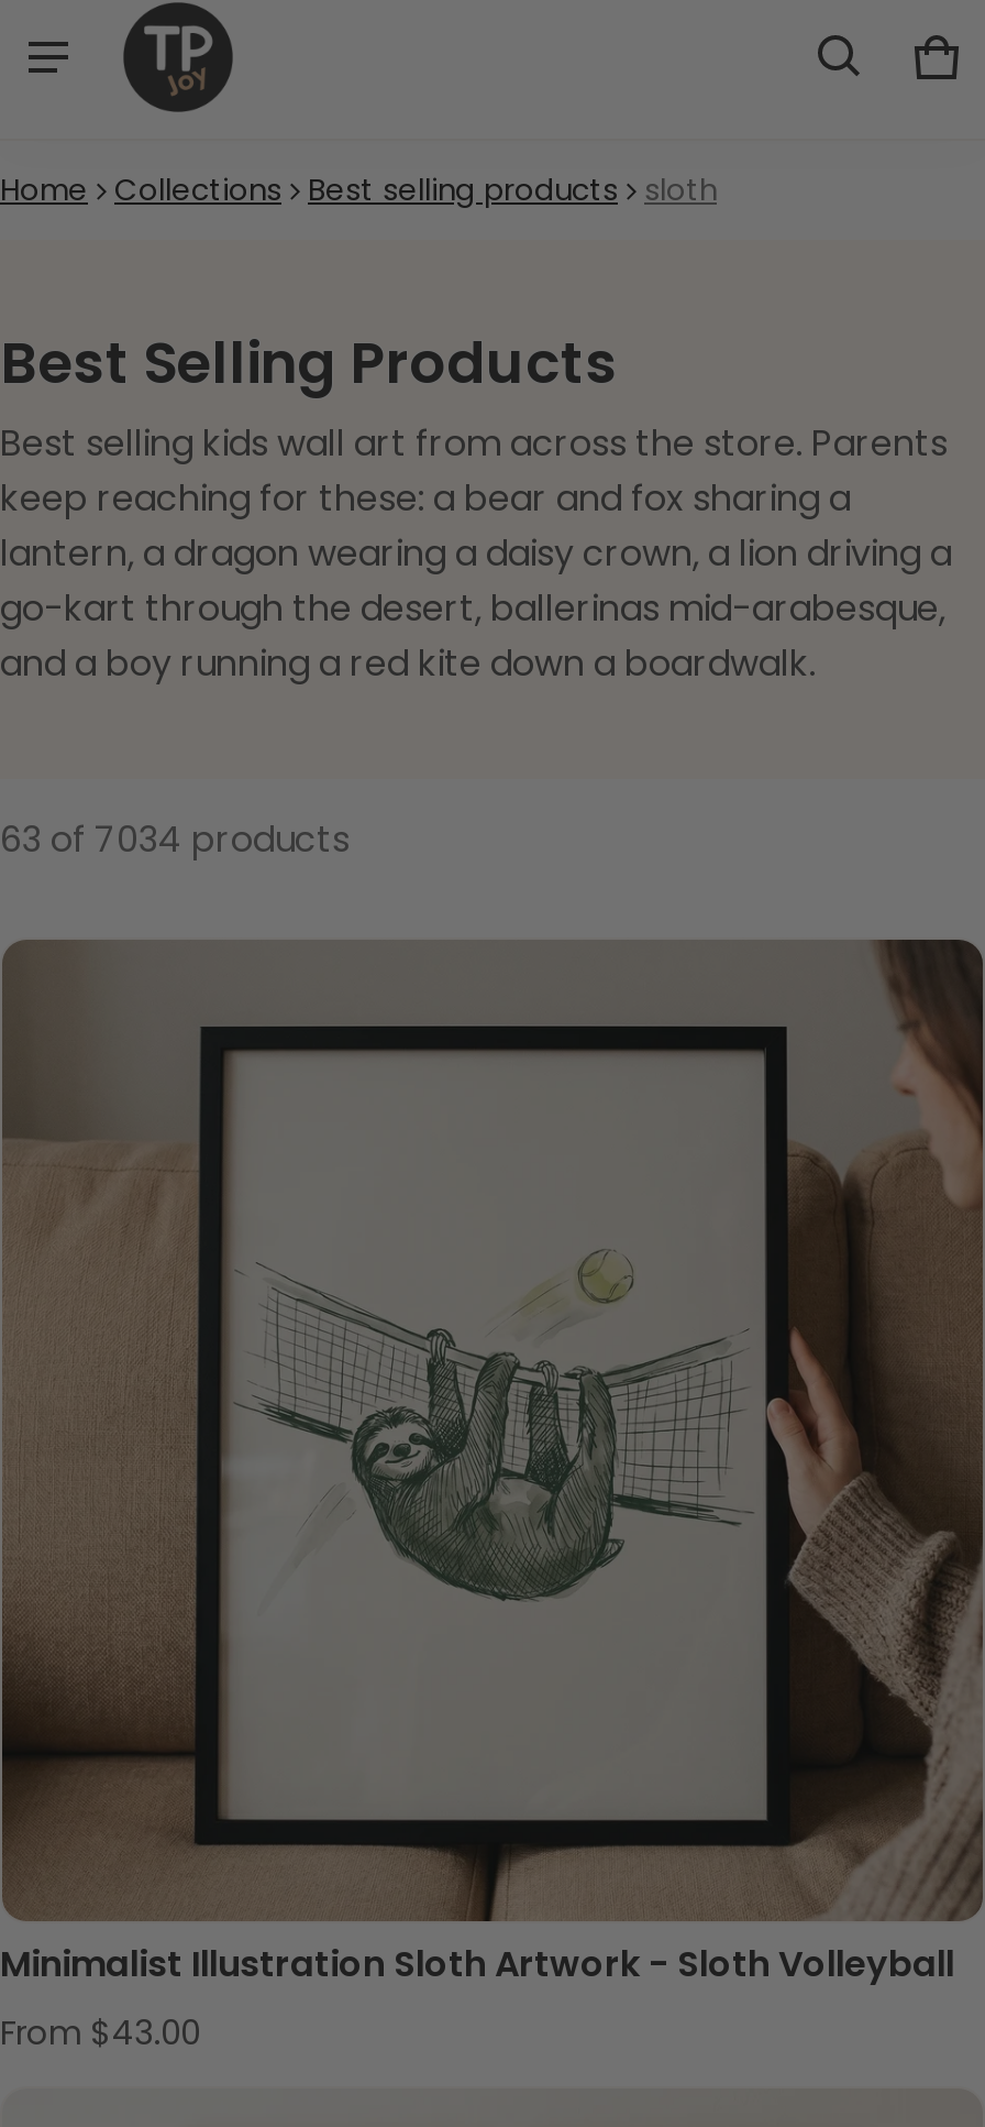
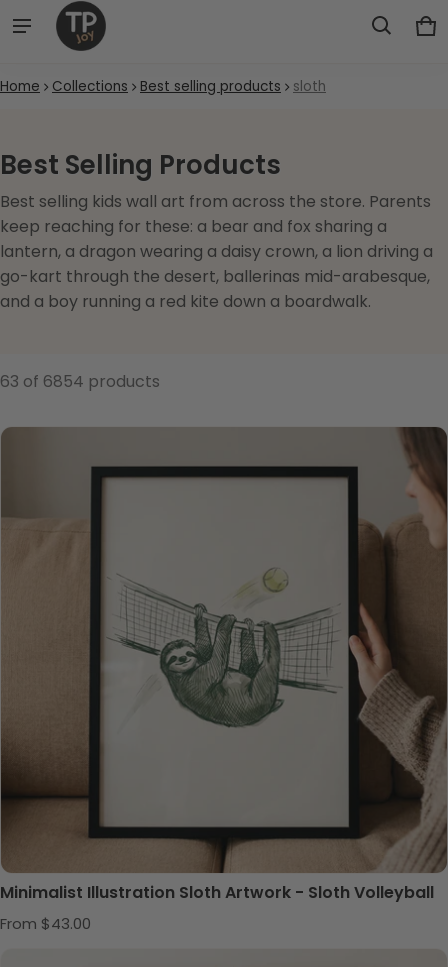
[0,814,350,865] 63 of 7034 products -> [0,370,160,393] 63 of 6854 products

